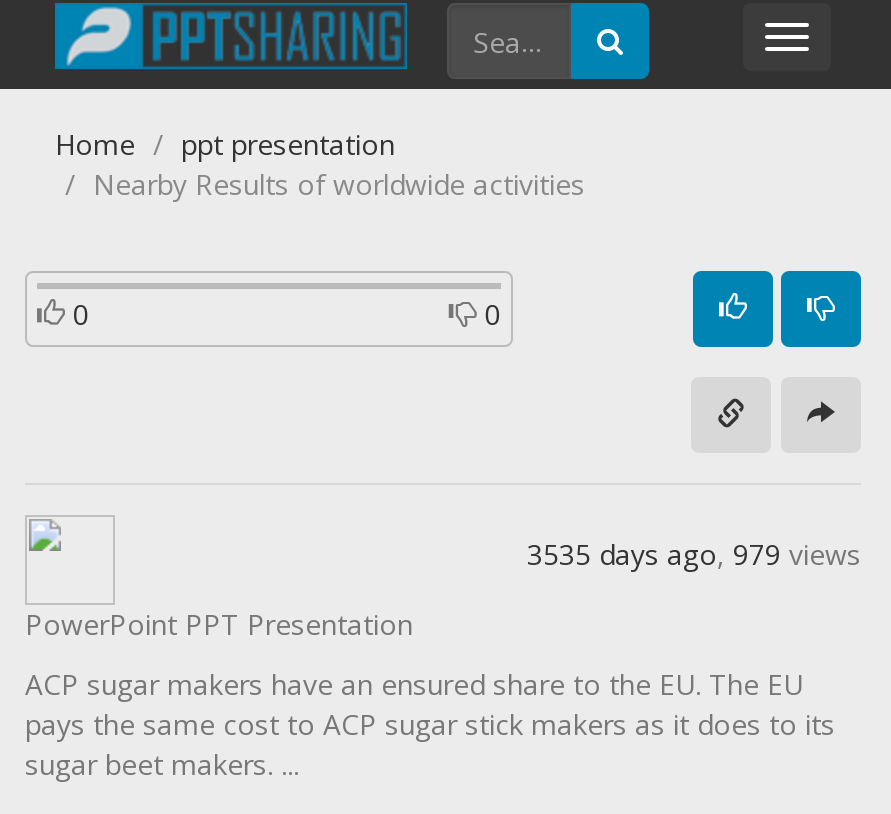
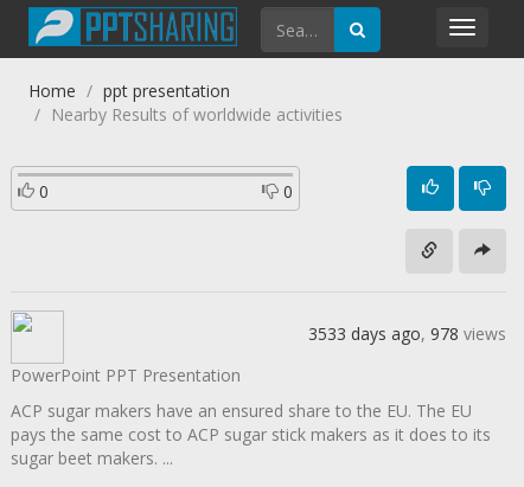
[527,535,861,573] 3535 days ago, 979 views -> [308,322,506,345] 3533 days ago, 978 views

